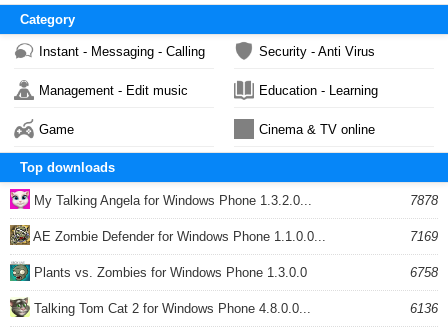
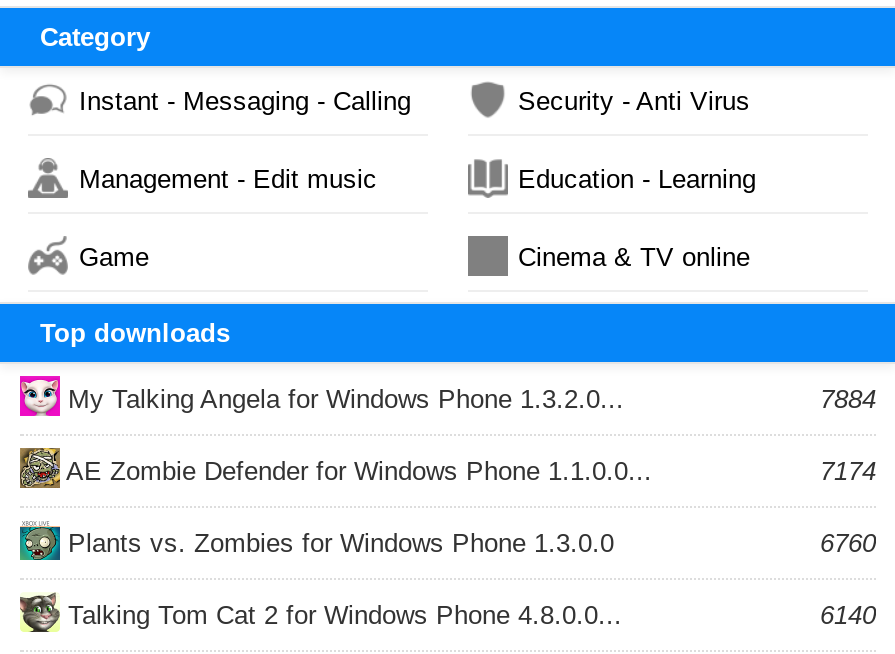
[410,193,438,208] 7878 -> [820,384,876,414] 7884
[410,229,438,244] 7169 -> [820,456,876,486] 7174
[410,265,438,280] 6758 -> [820,528,876,558] 6760
[410,301,438,316] 6136 -> [820,600,876,630] 6140

